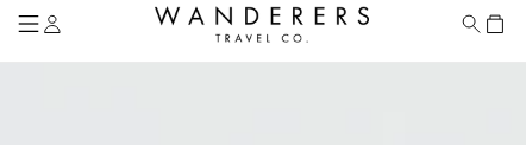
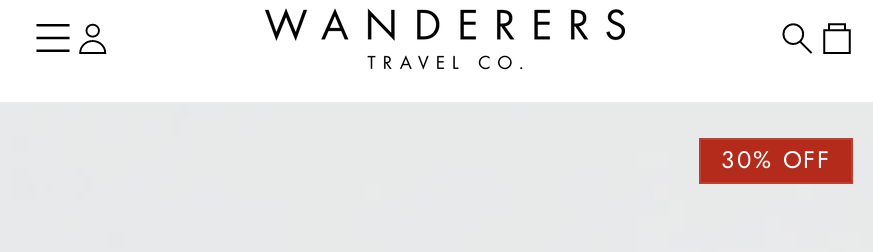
none -> [721,142,831,178] 30% OFF

